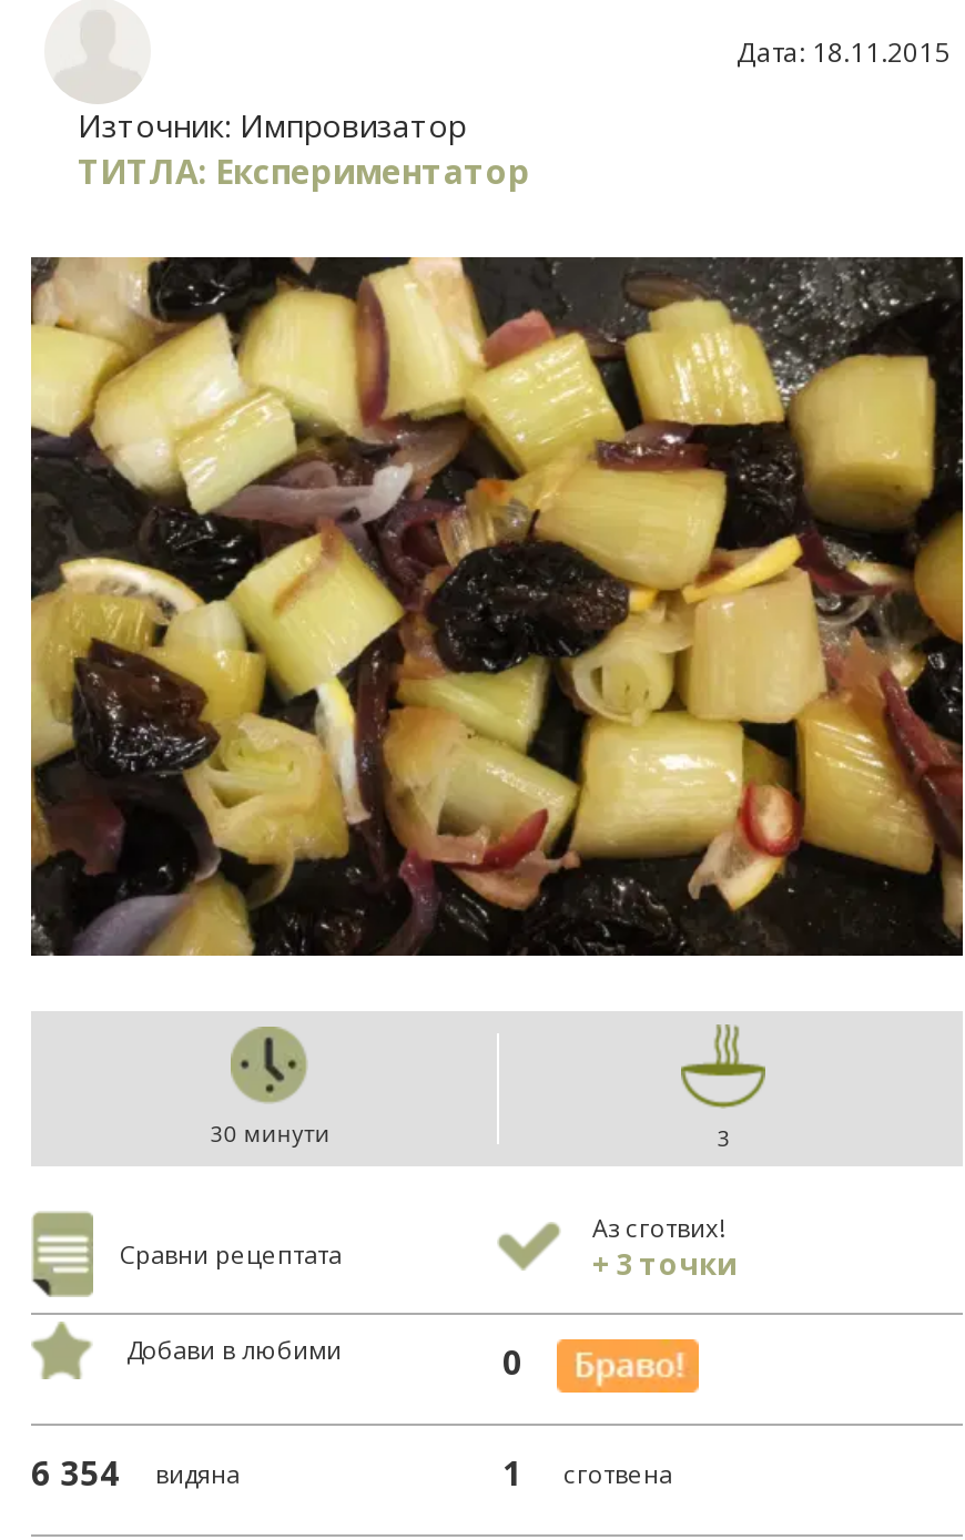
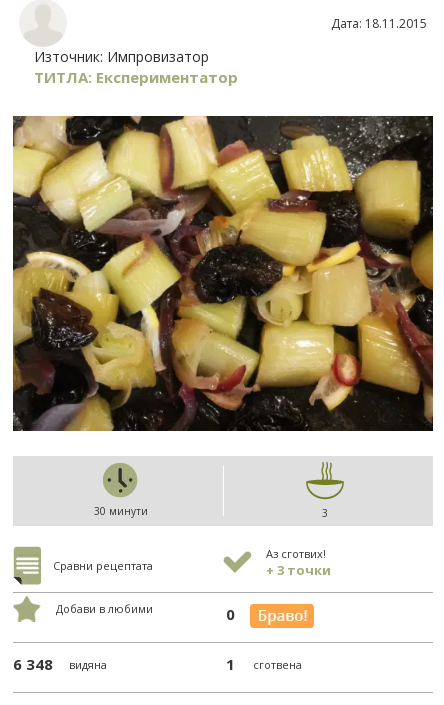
[31,1450,240,1494] 6 354 видяна -> [13,654,107,674] 6 348 видяна

